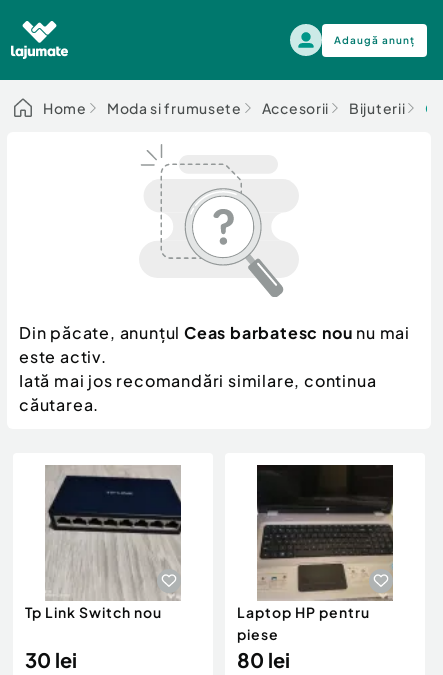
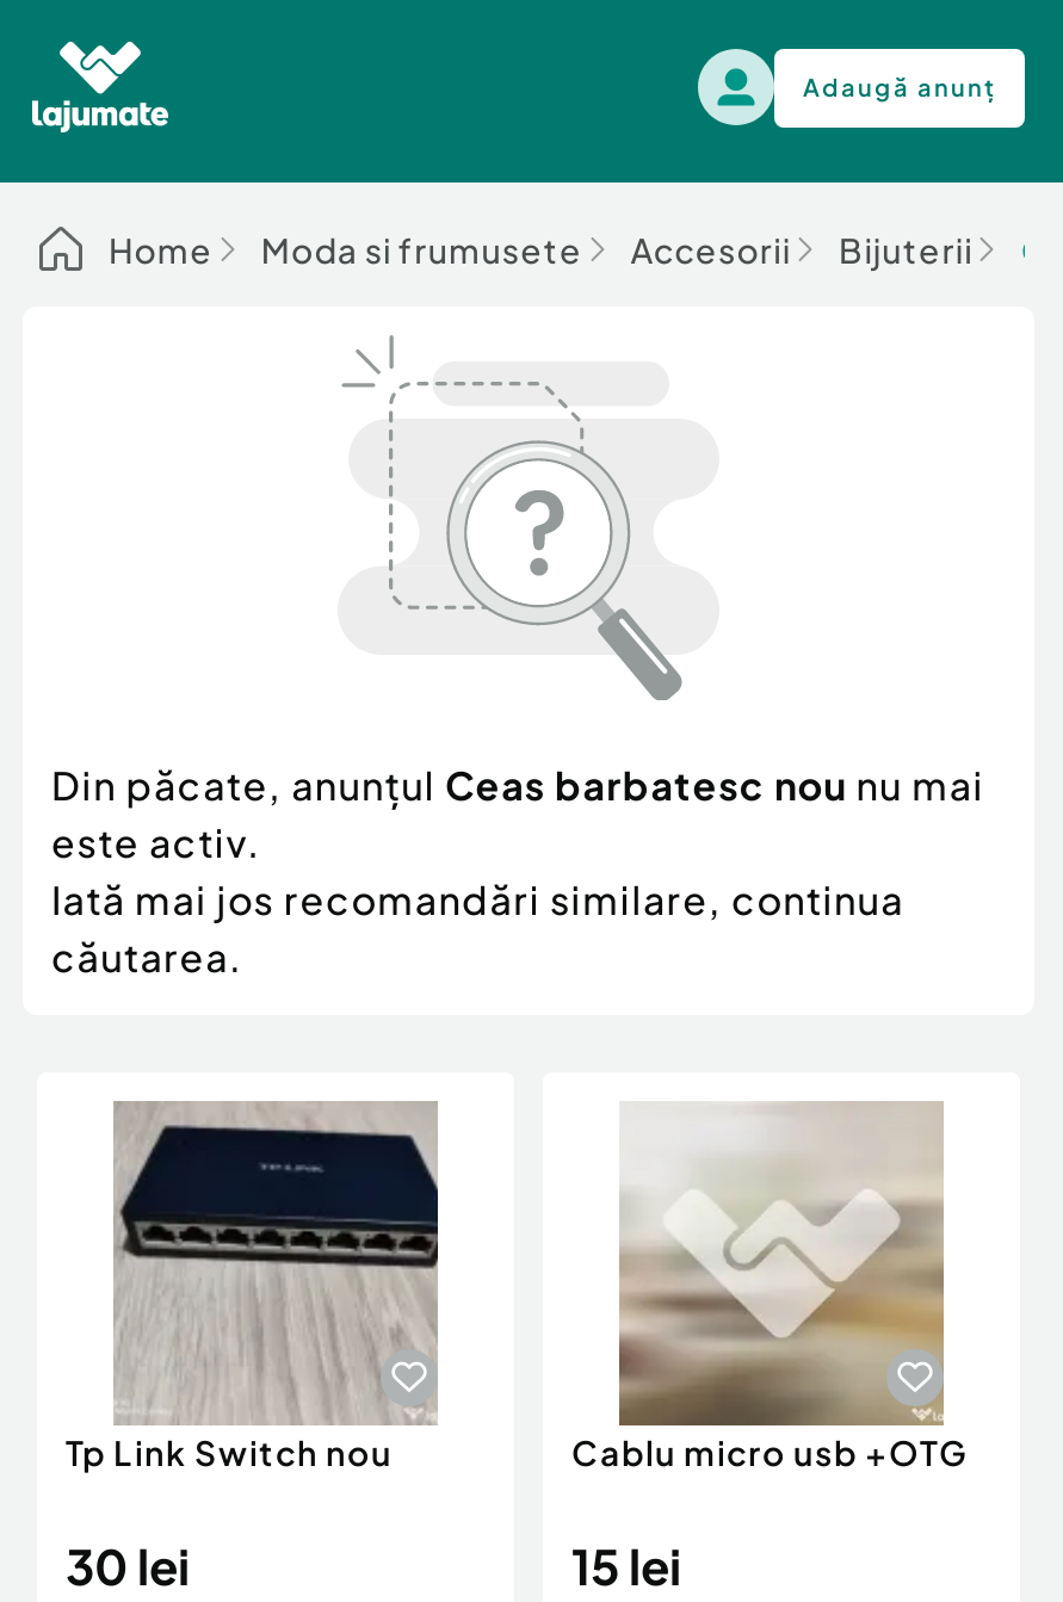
[237,464,394,672] [image] | Laptop HP pentru | piese | 80 lei -> [571,1101,968,1594] [image] | Cablu micro usb +OTG | 15 lei

